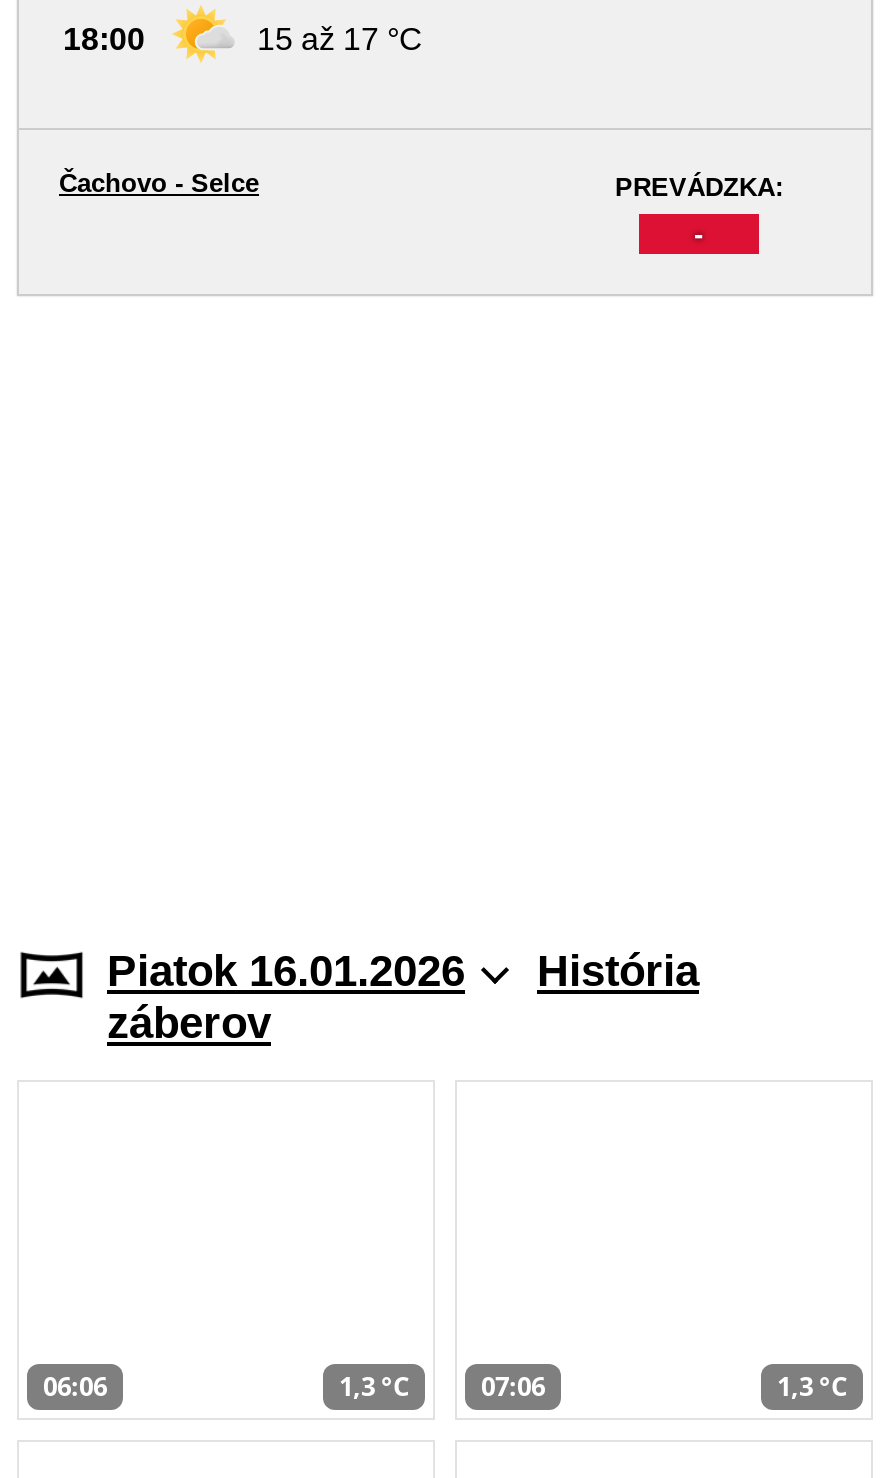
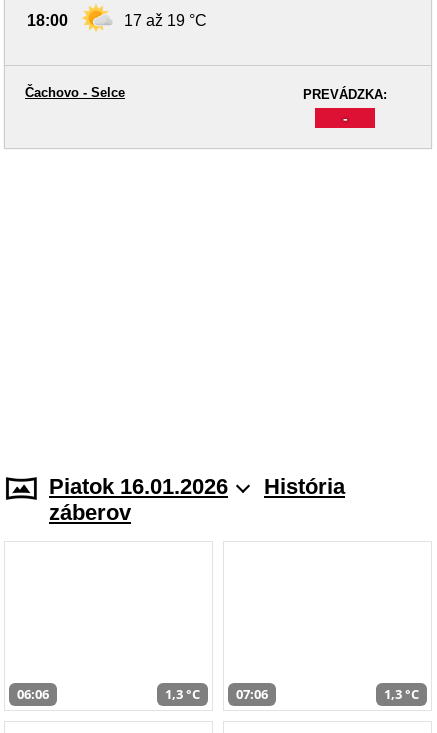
[257,22,423,56] 15 až 17 °C -> [124,12,207,29] 17 až 19 °C

